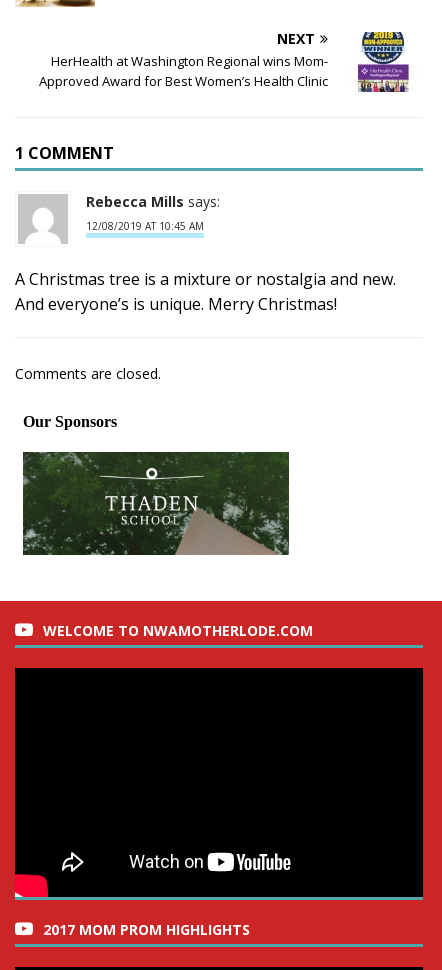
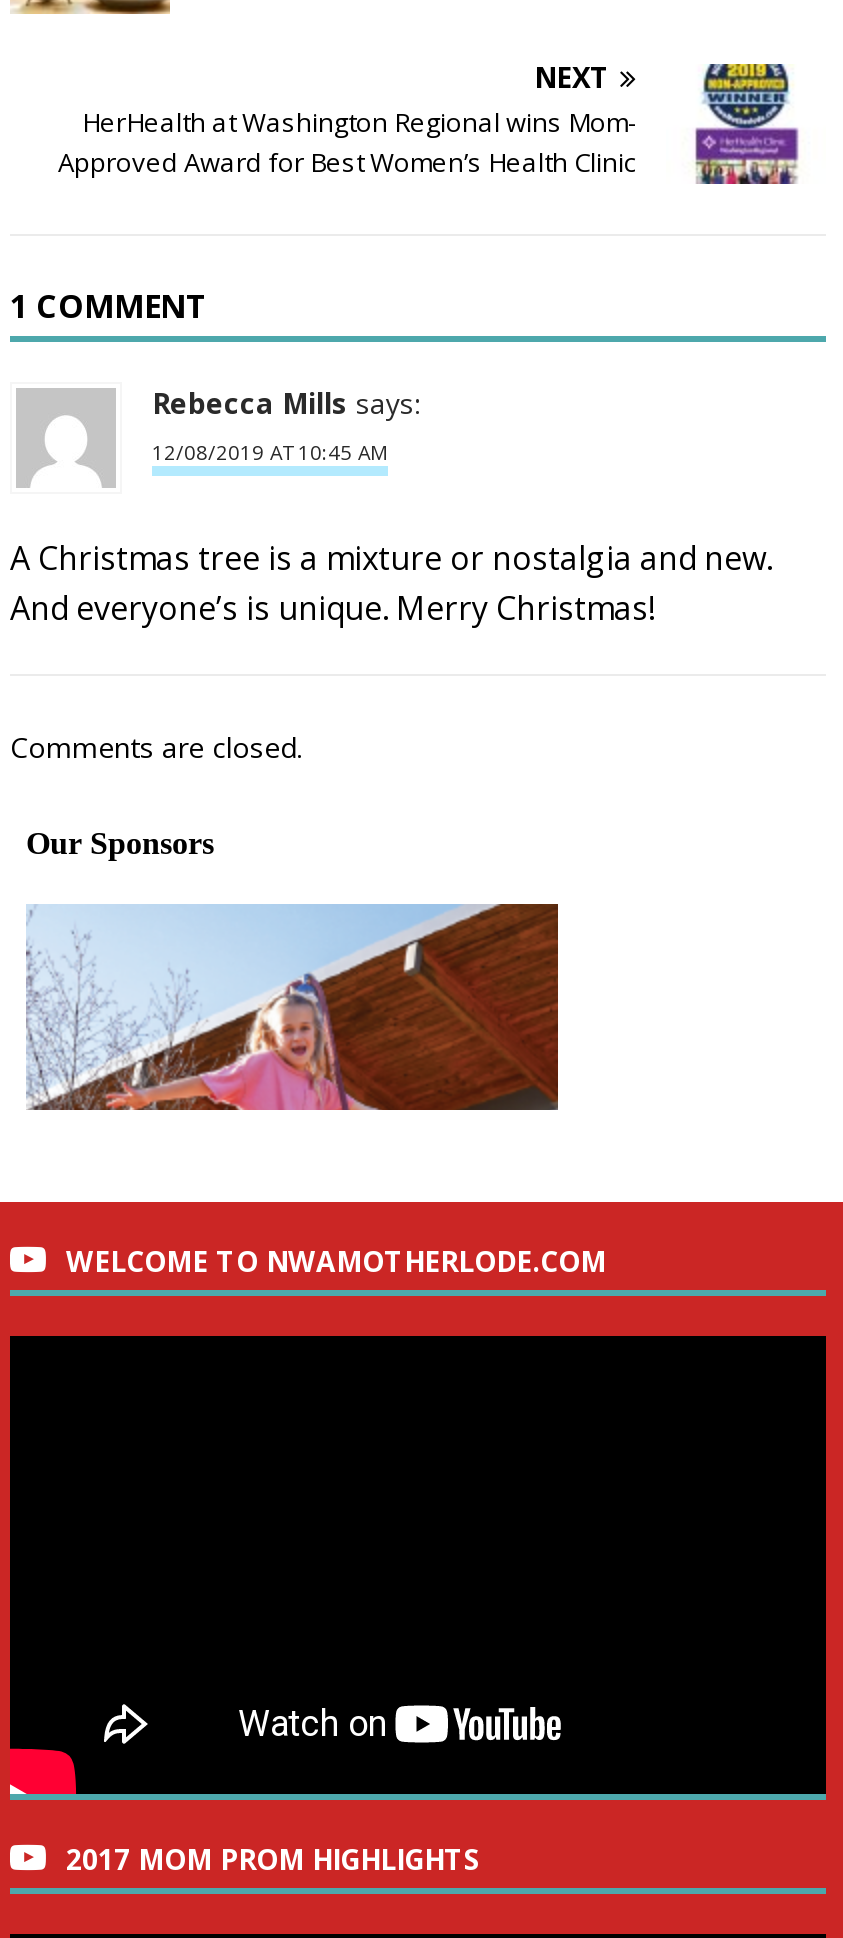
[22,451,289,556] [image] -> [26,904,558,1112] [image]

